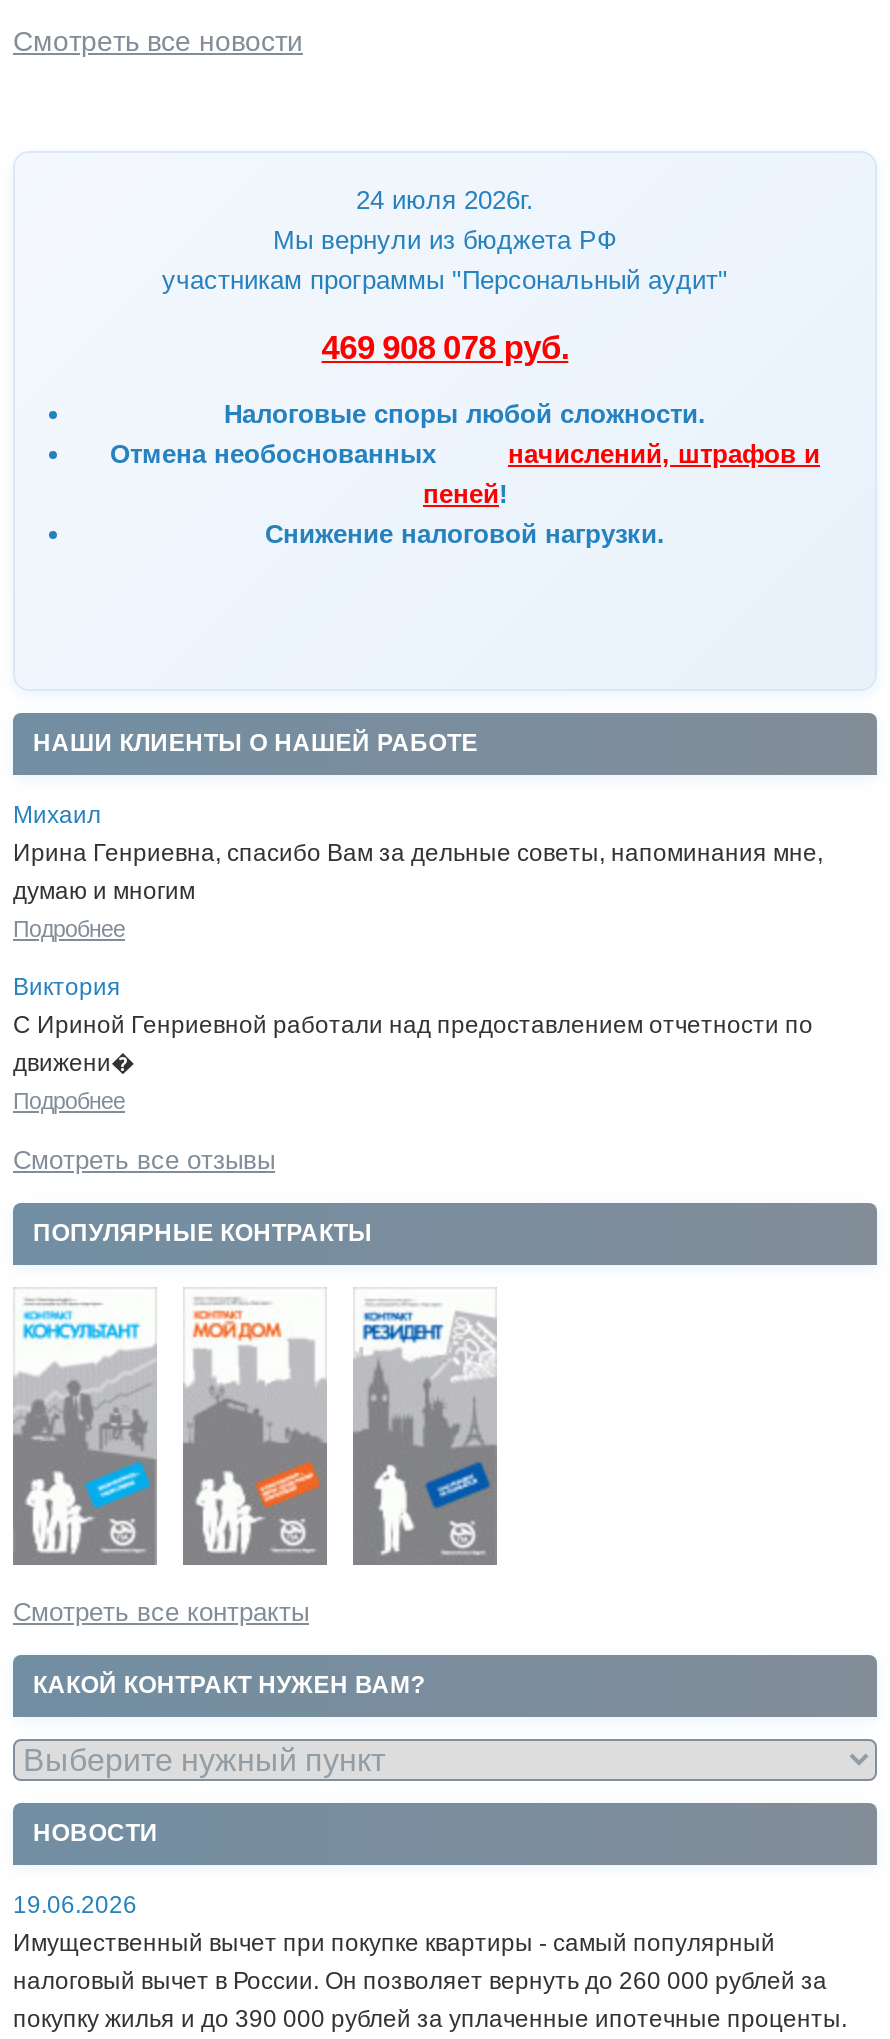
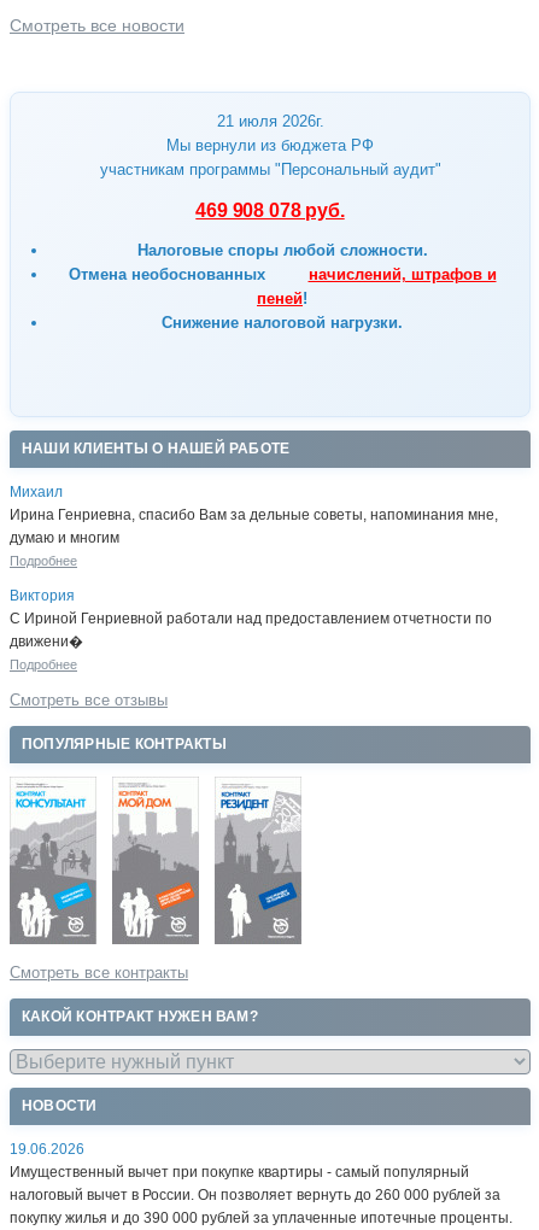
[356,184,534,214] 24 июля 2026г. -> [216,112,324,130] 21 июля 2026г.

